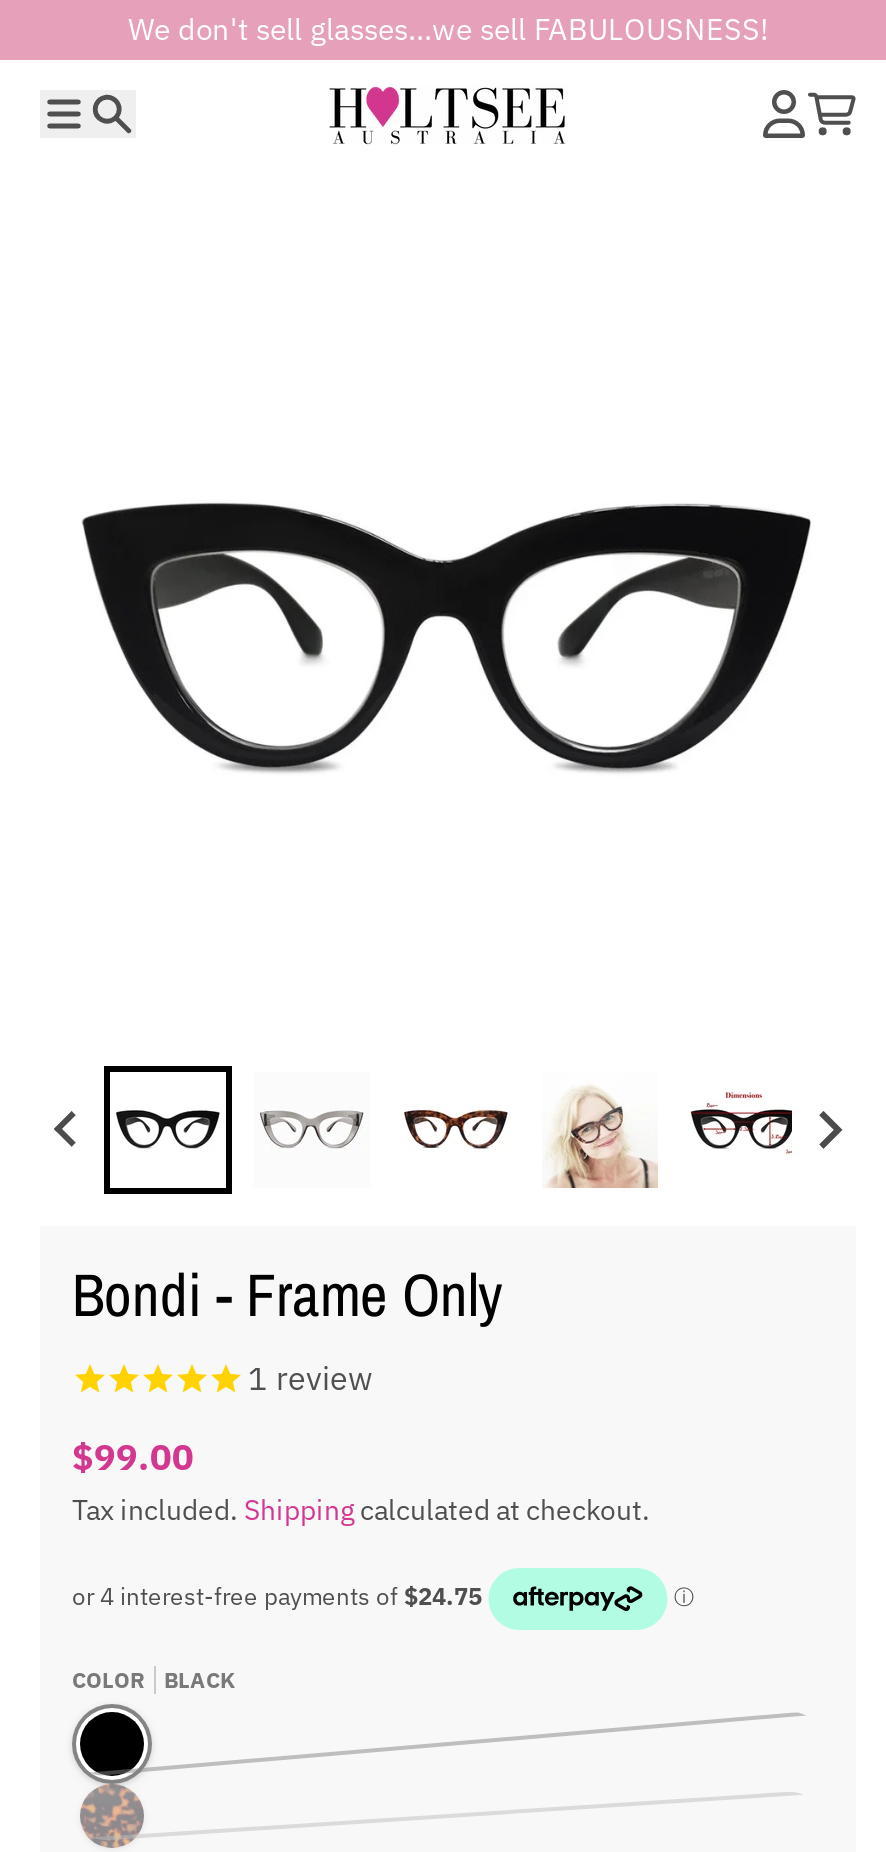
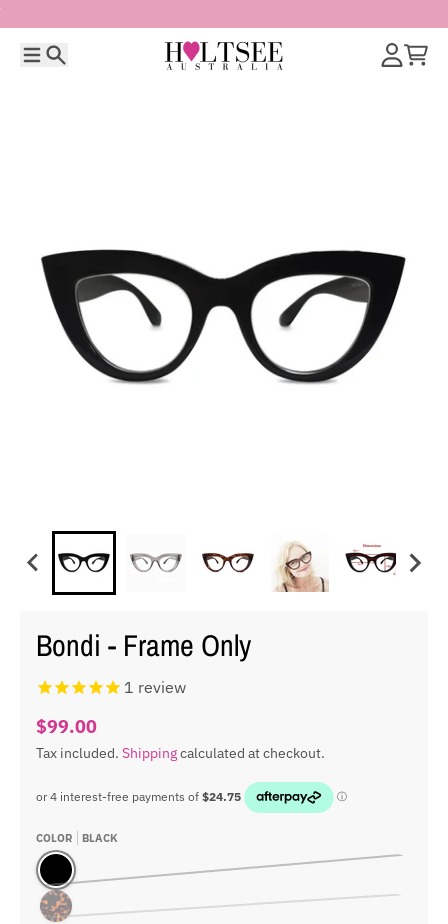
[128,10,768,48] We don't sell glasses...we sell FABULOUSNESS! -> none

